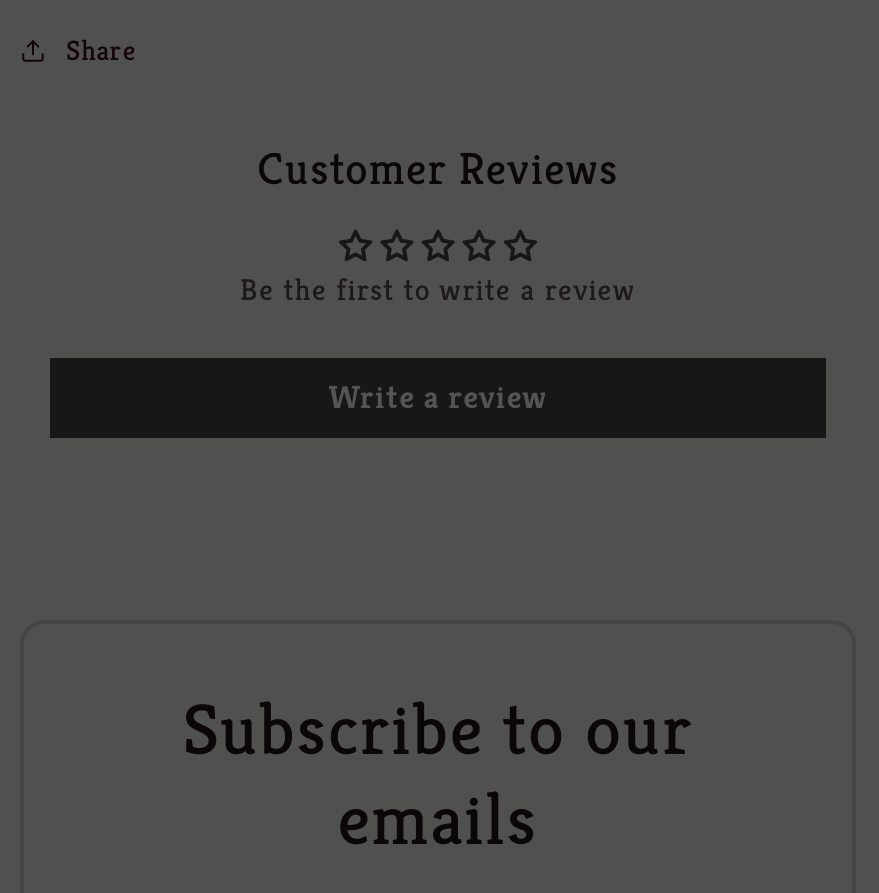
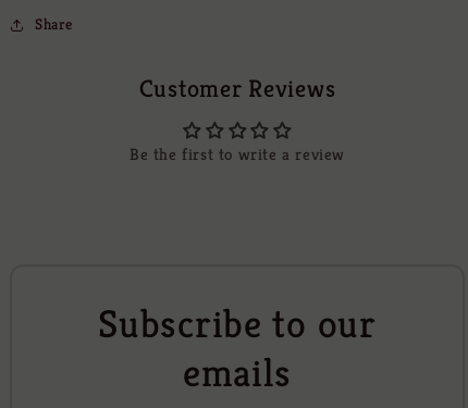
[329,375,547,417] Write a review -> none

